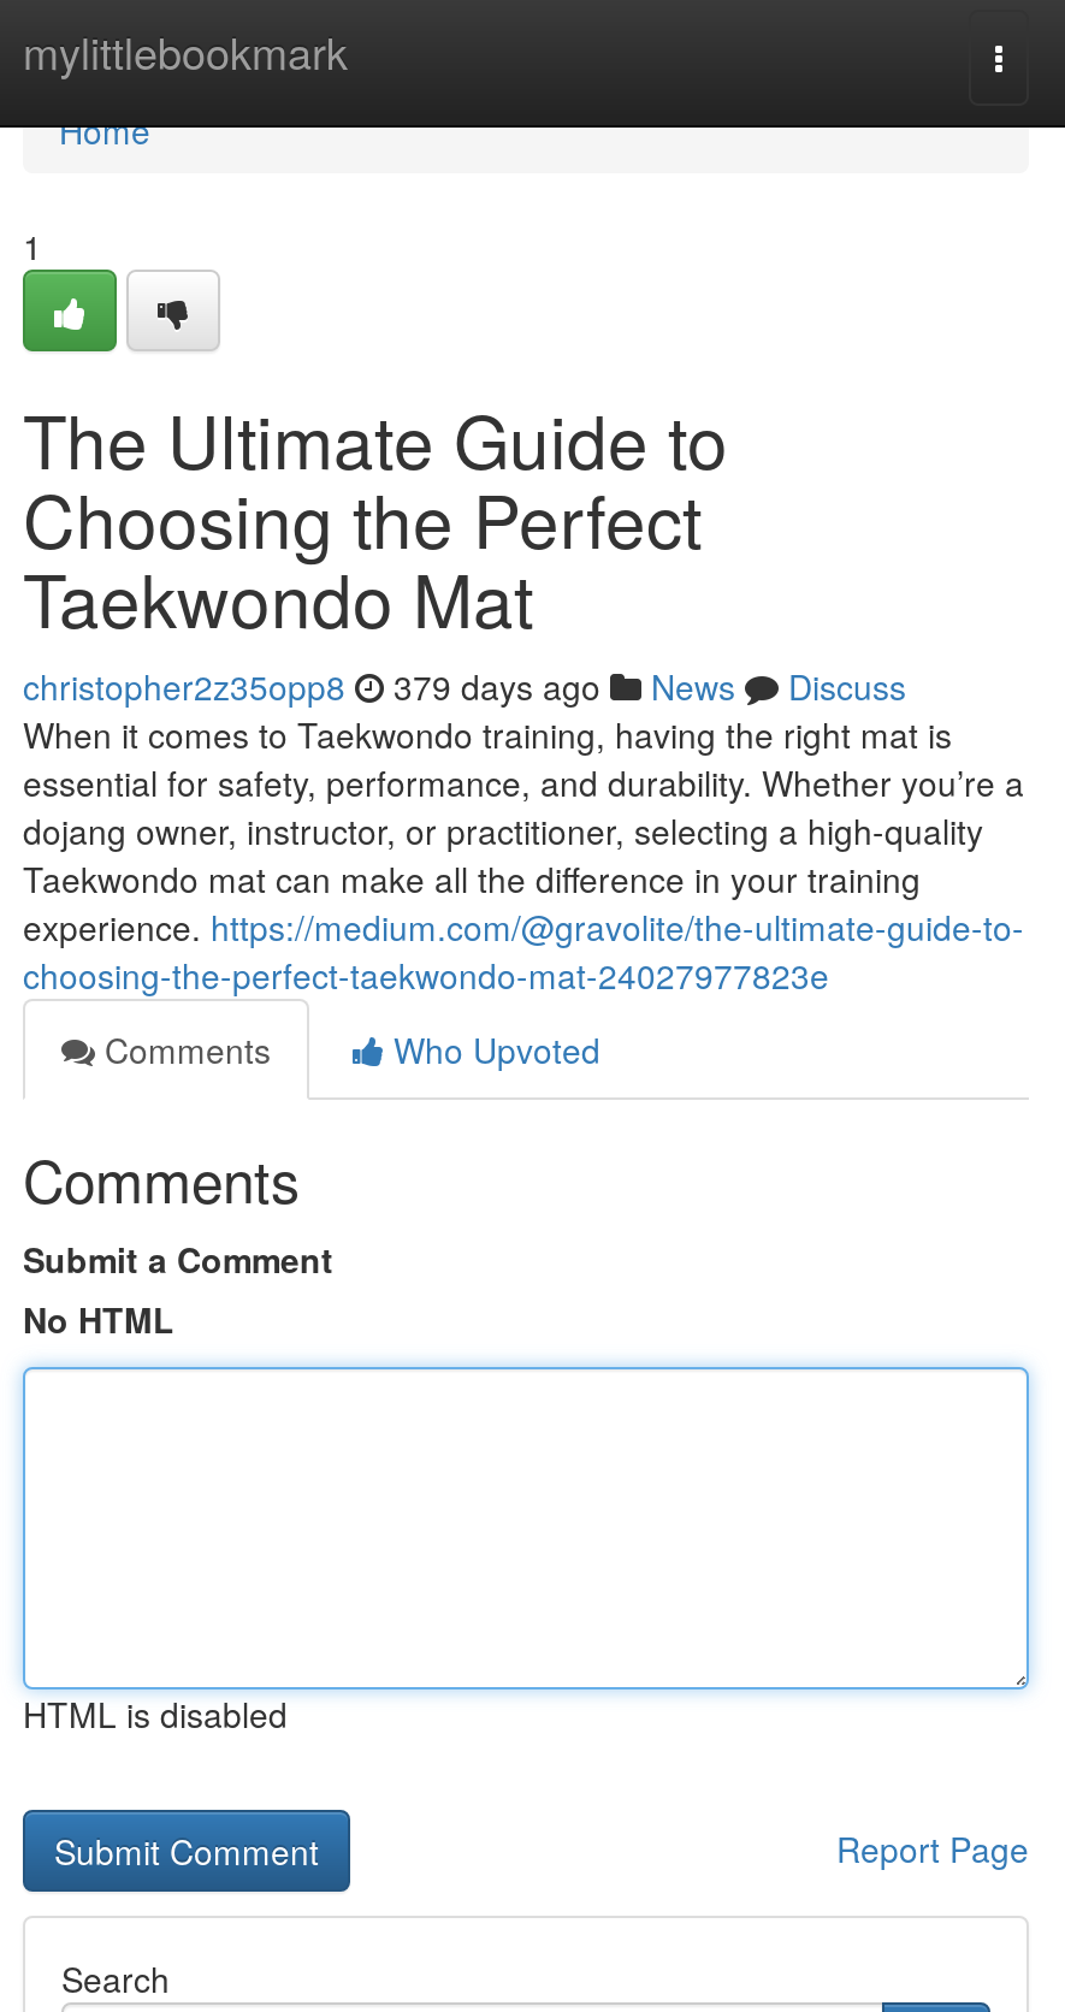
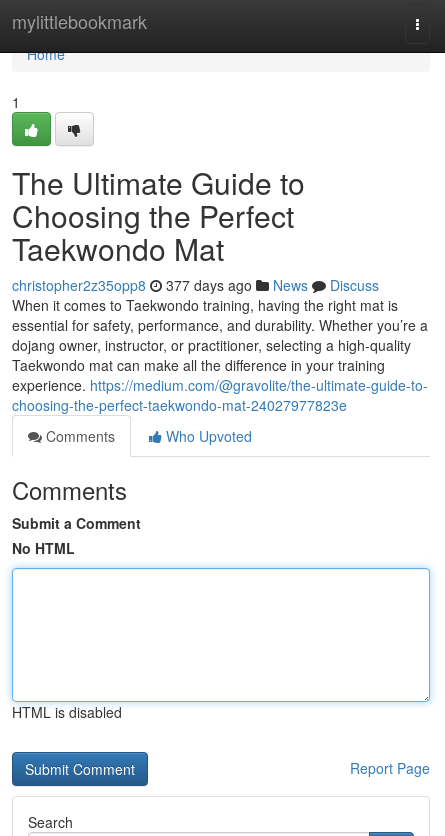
[23,662,906,710] christopher2z35opp8 379 days ago News Discuss -> [12,275,379,295] christopher2z35opp8 377 days ago News Discuss

